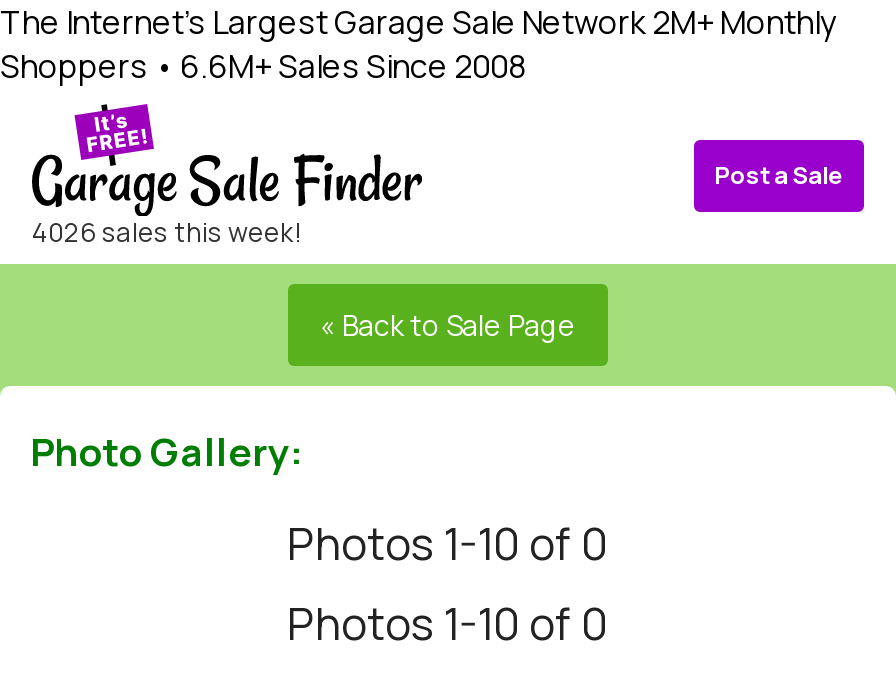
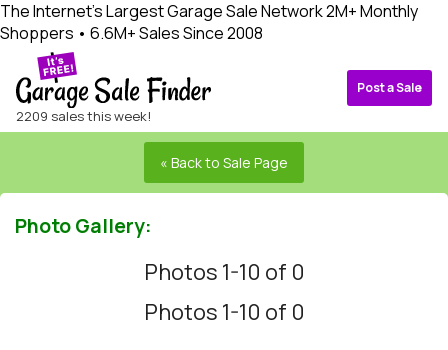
[32,213,314,249] 4026 sales this week! -> [16,107,157,125] 2209 sales this week!

